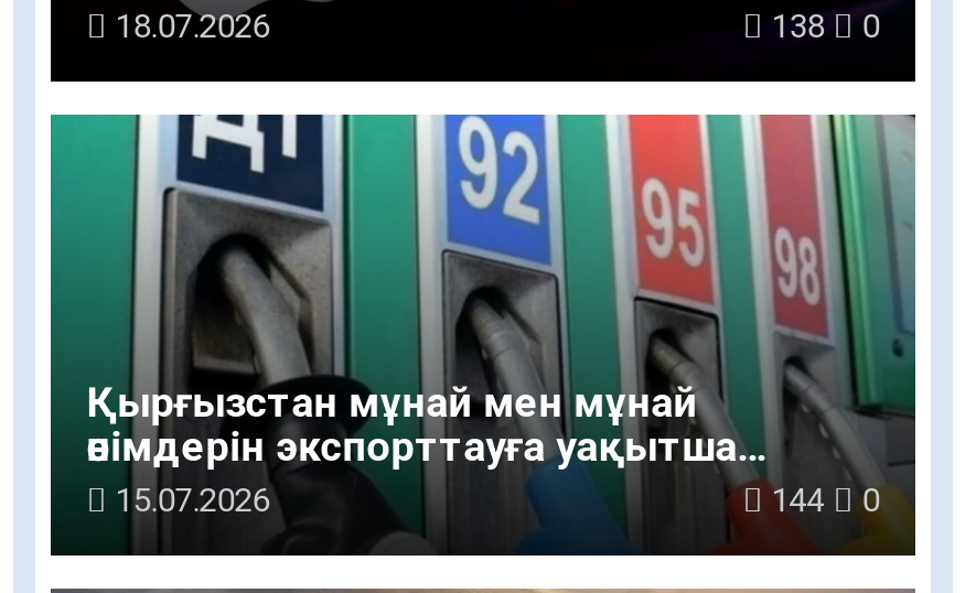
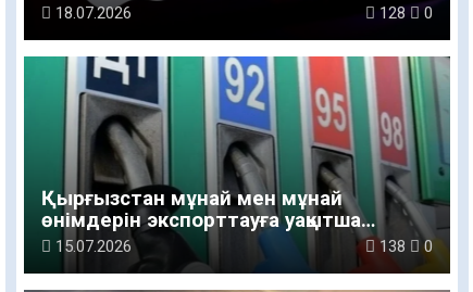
[763,7,880,46] 138 0 -> [375,3,433,23] 128 0
[763,481,880,520] 144 0 -> [375,237,433,256] 138 0

